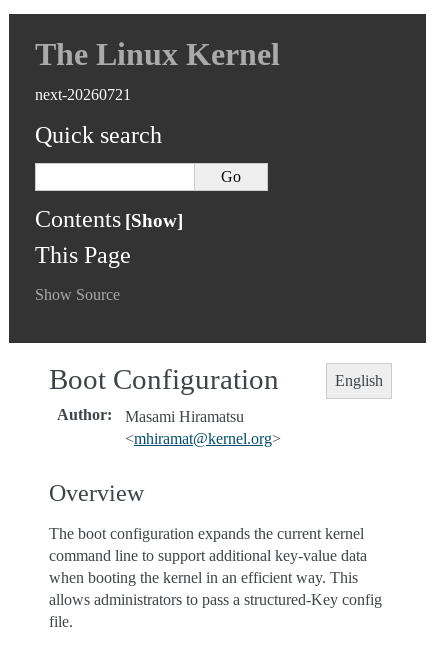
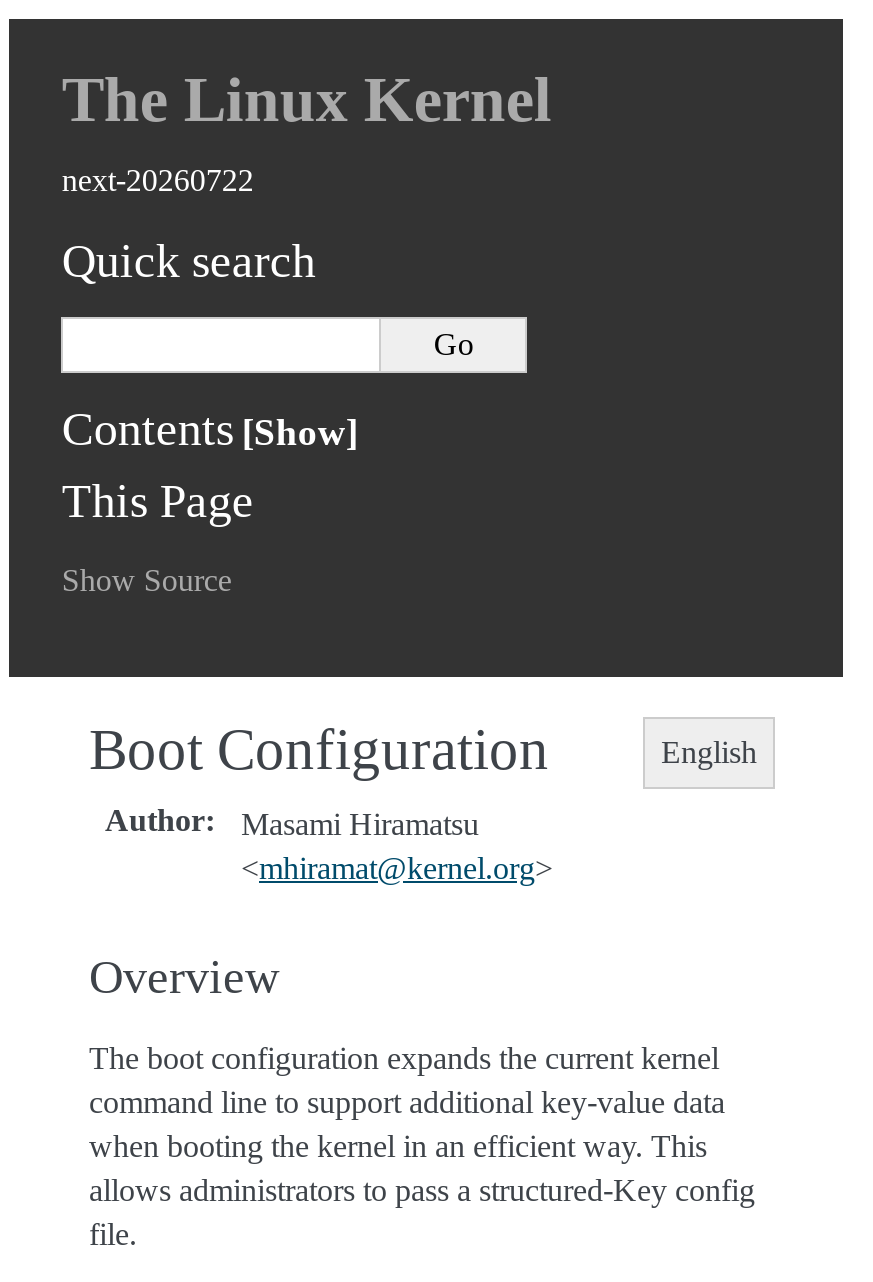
[35,86,131,103] next-20260721 -> [62,163,254,197] next-20260722

